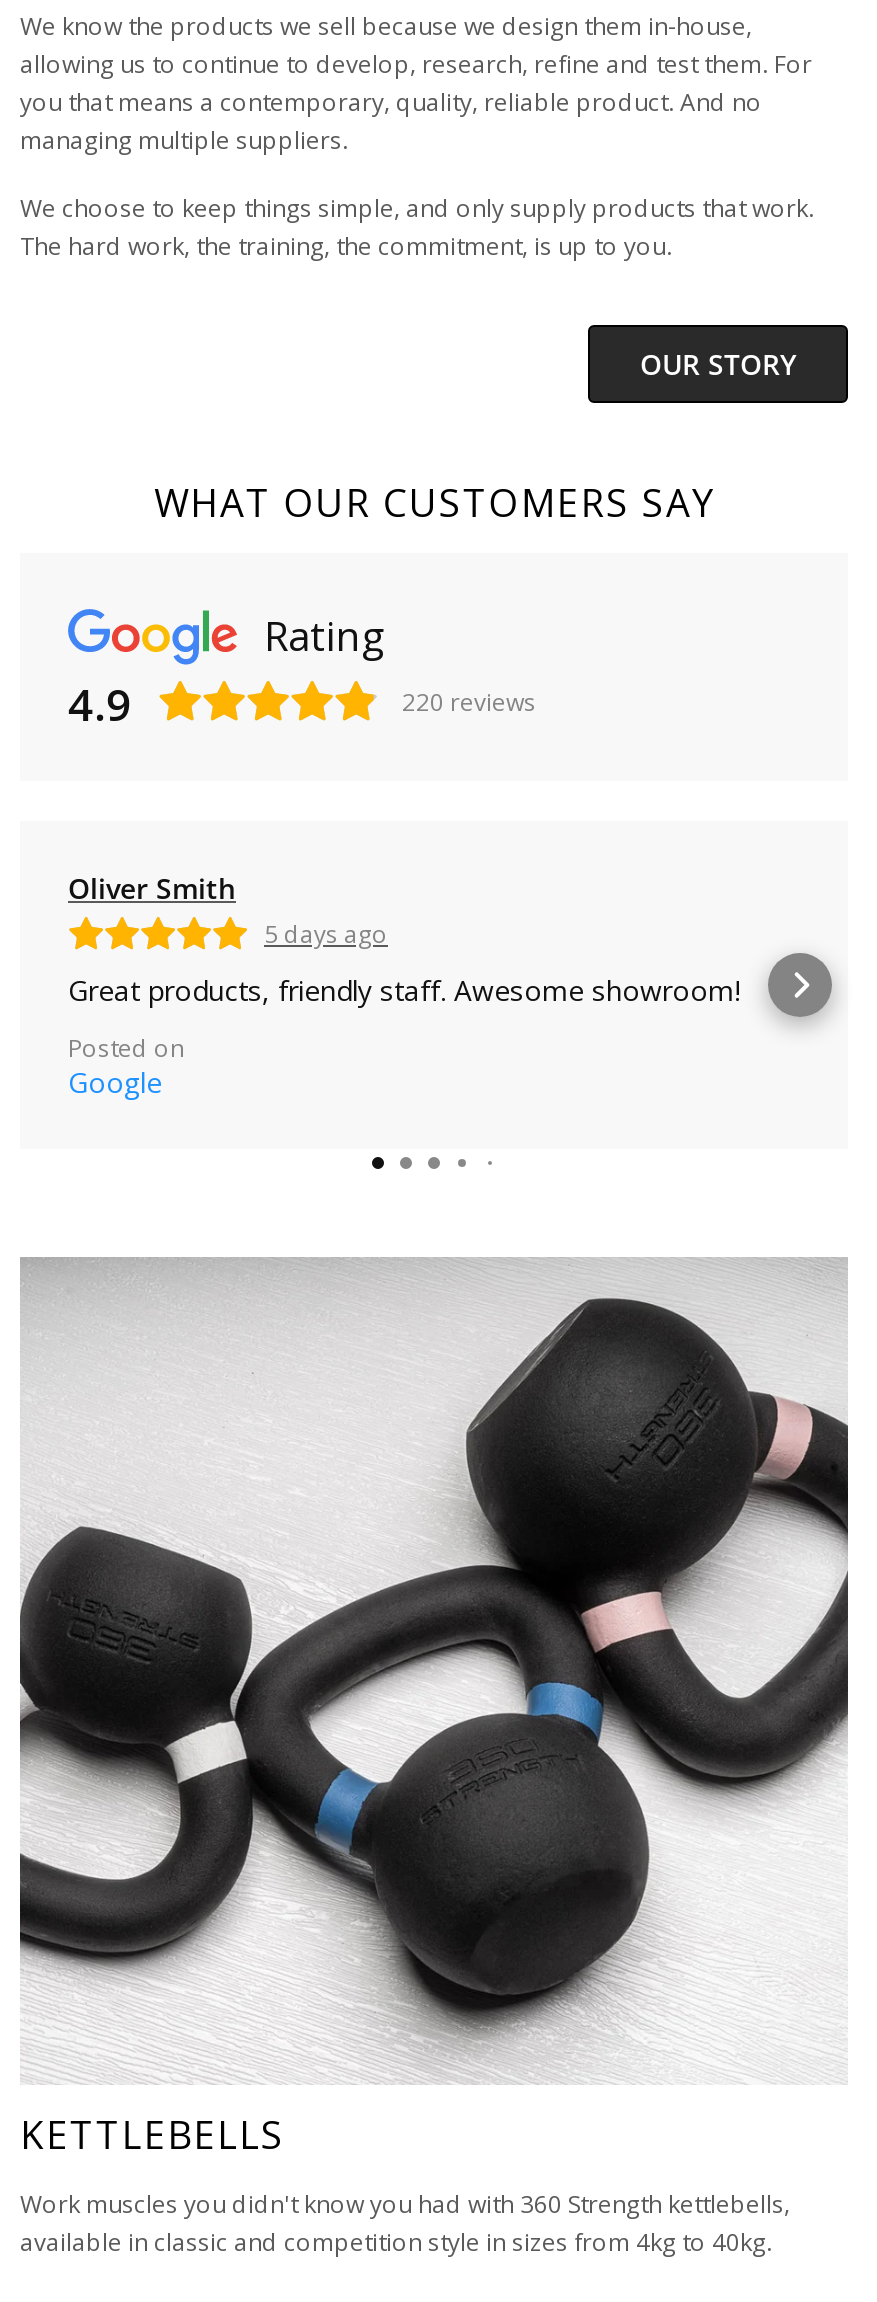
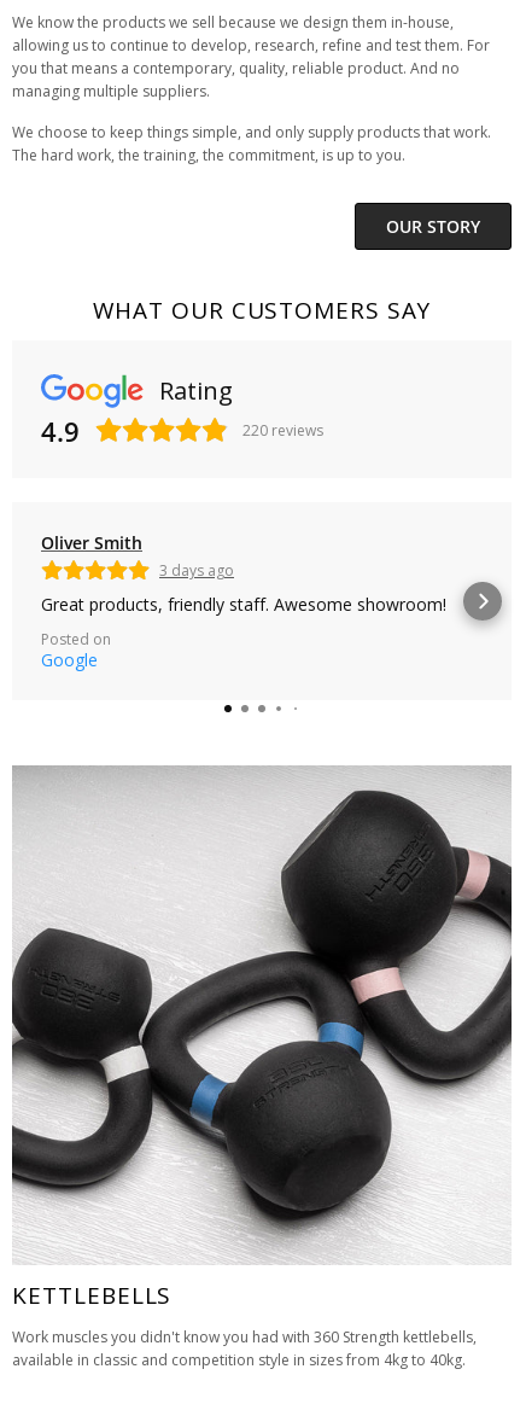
[264,917,388,951] 5 days ago -> [159,561,234,581] 3 days ago

